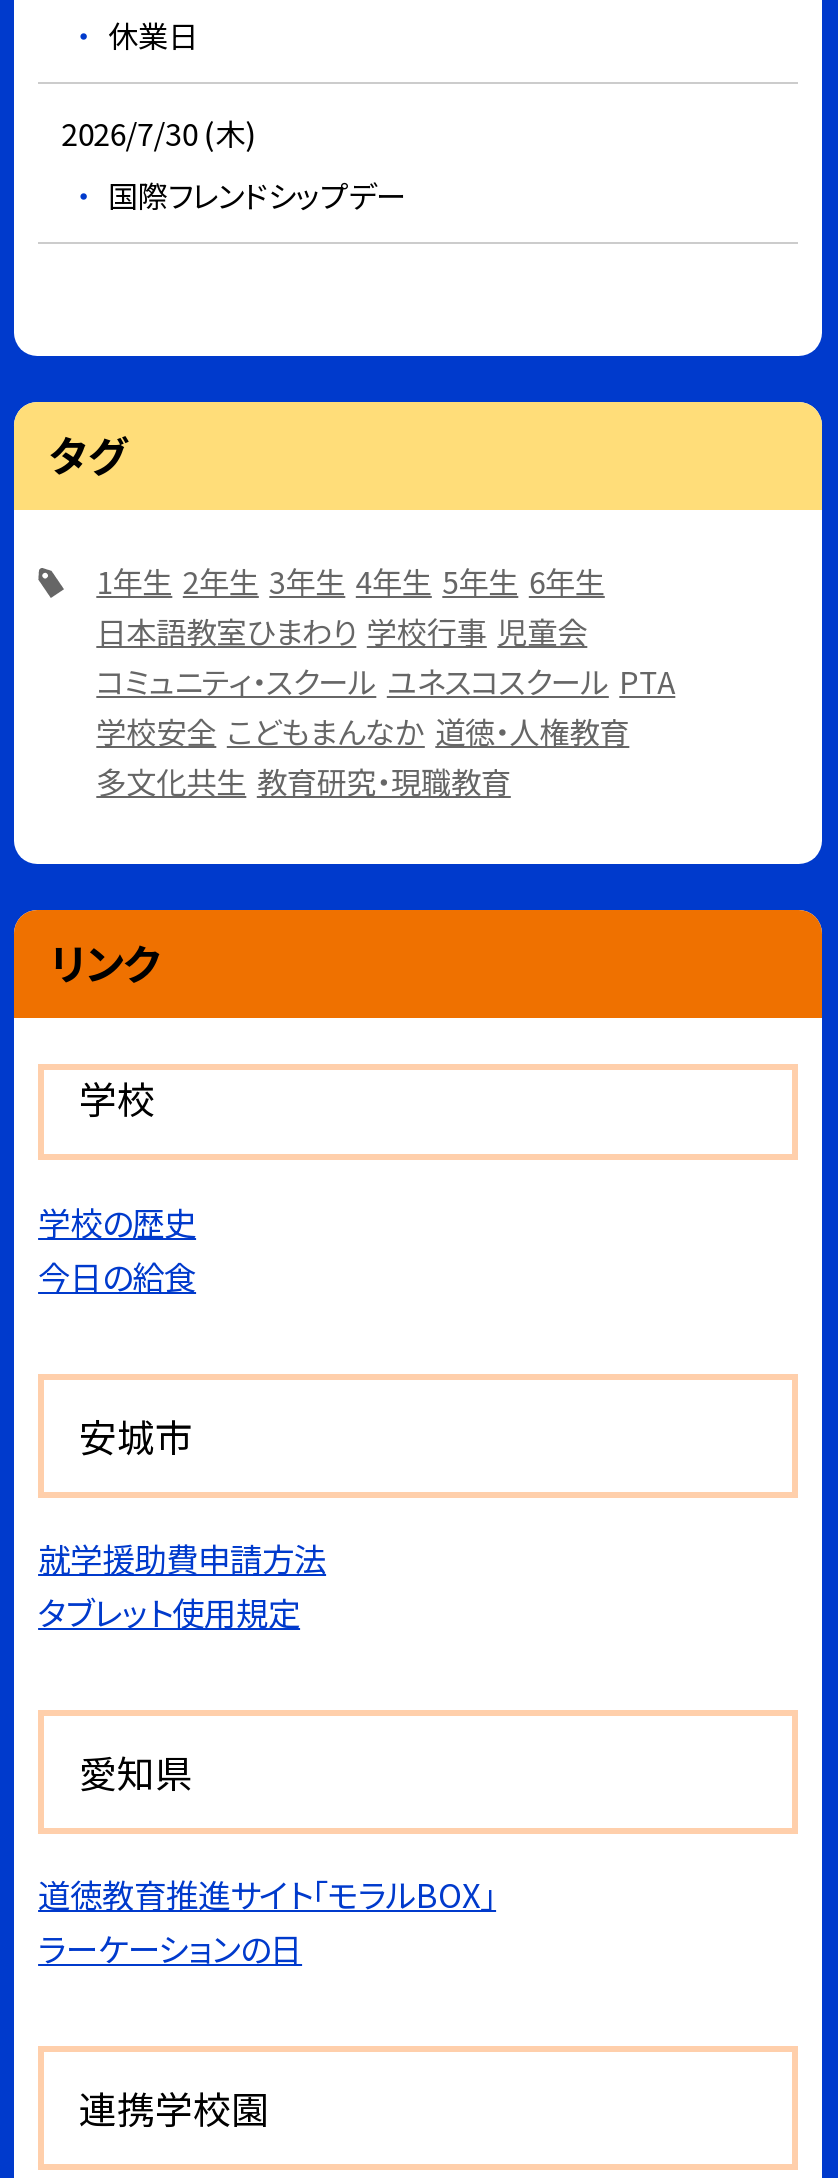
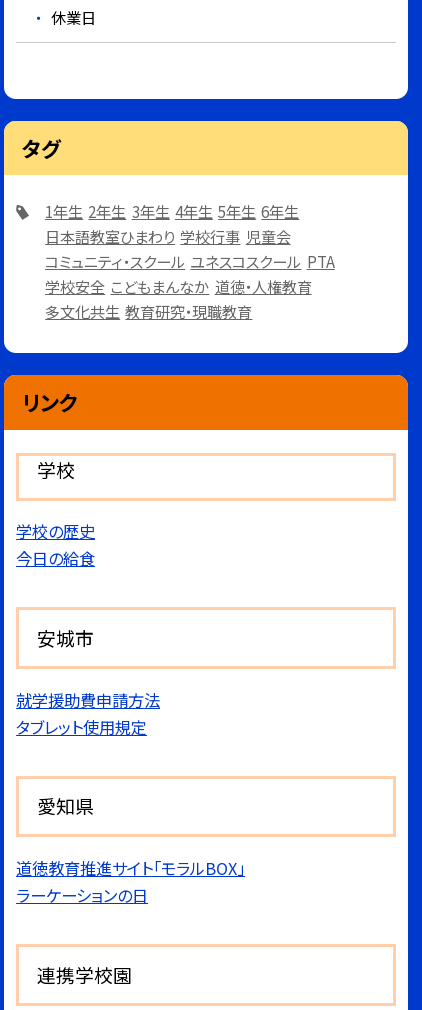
[61,110,406,216] 2026/7/30 (木) | 国際フレンドシップデー -> none

